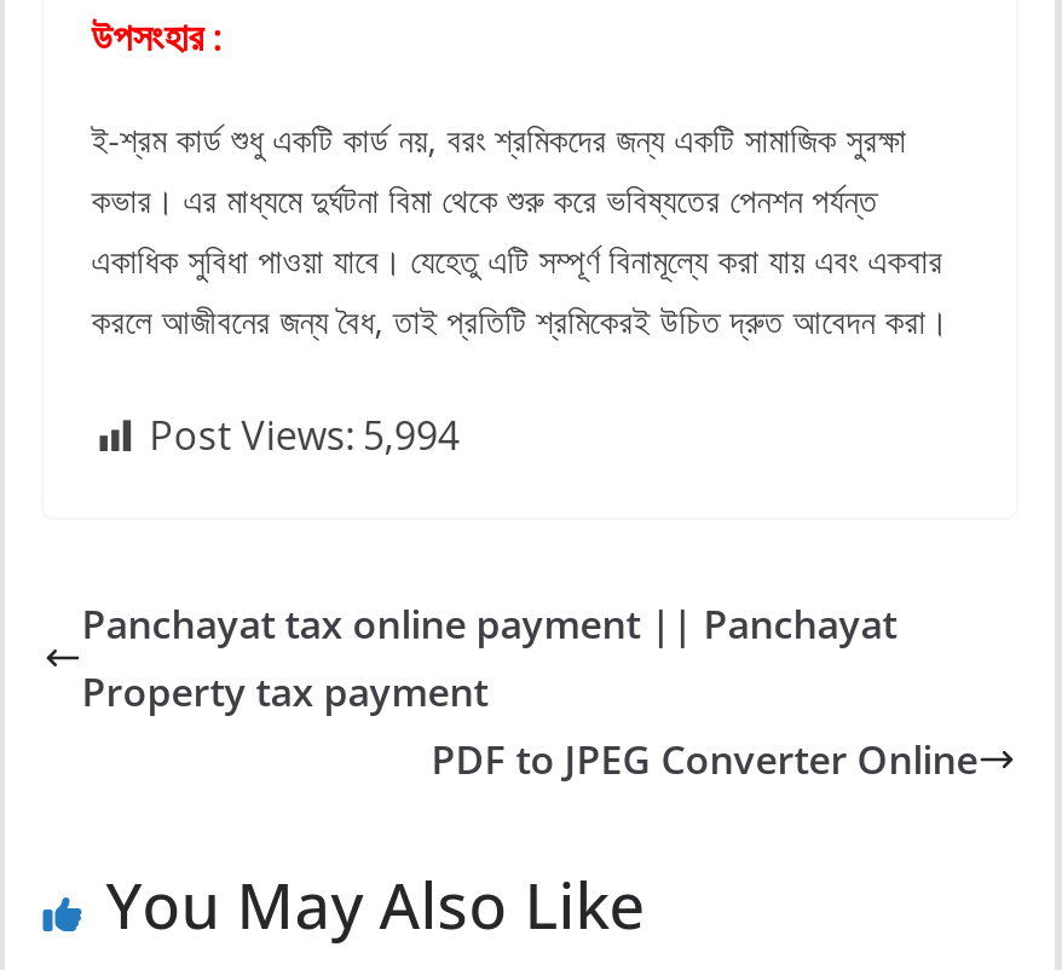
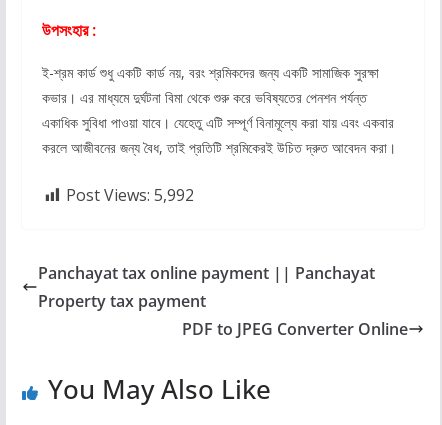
[149,410,459,463] Post Views: 5,994 -> [66,184,194,206] Post Views: 5,992

